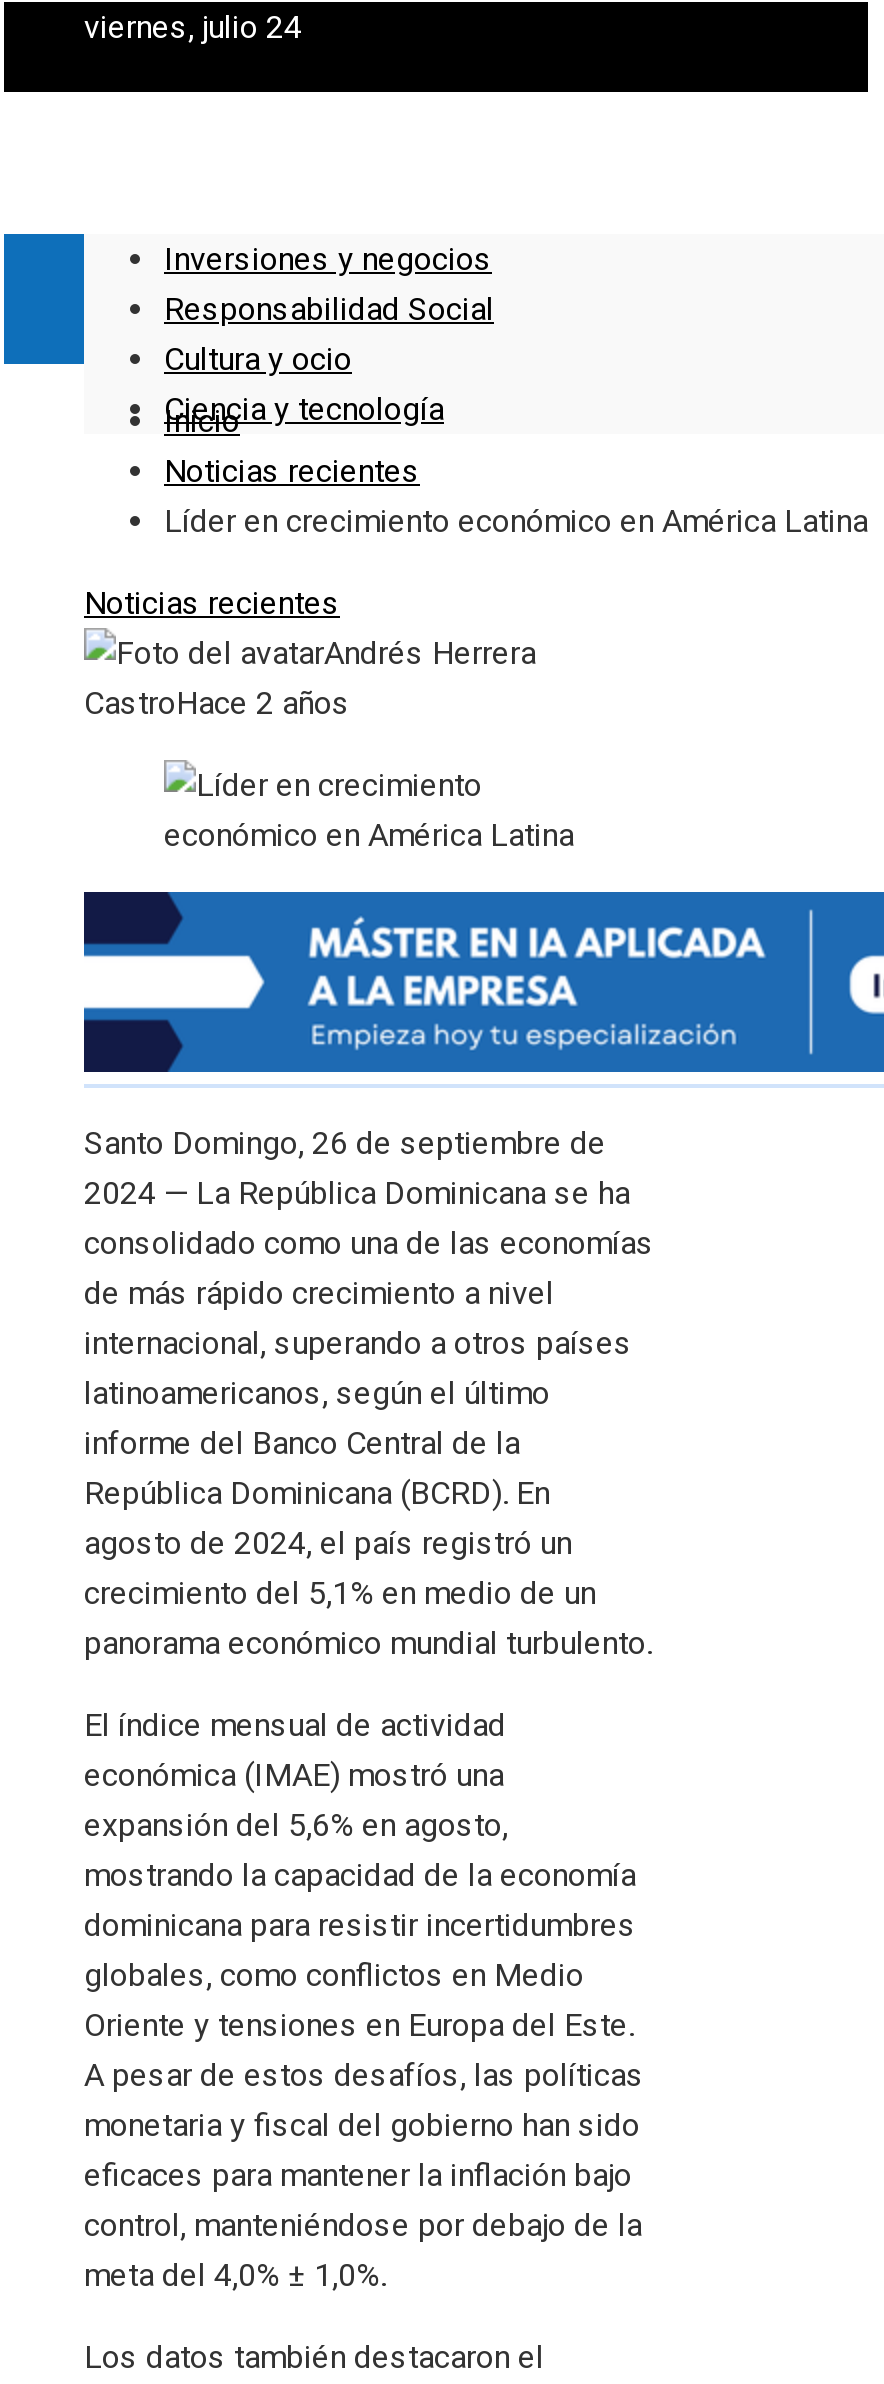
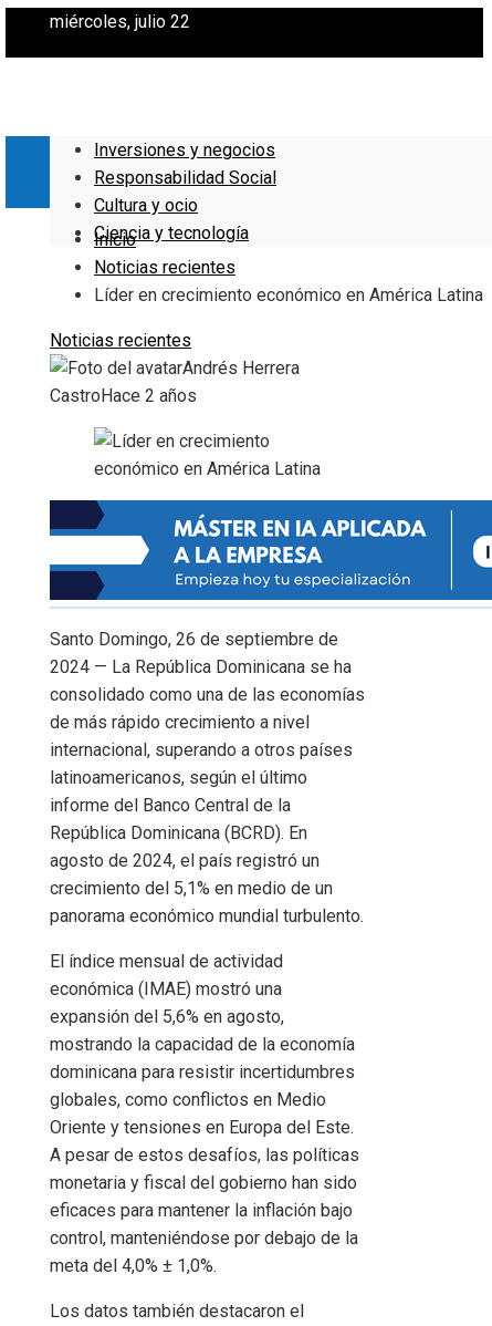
[84,8,302,46] viernes, julio 24 -> [50,11,190,32] miércoles, julio 22

